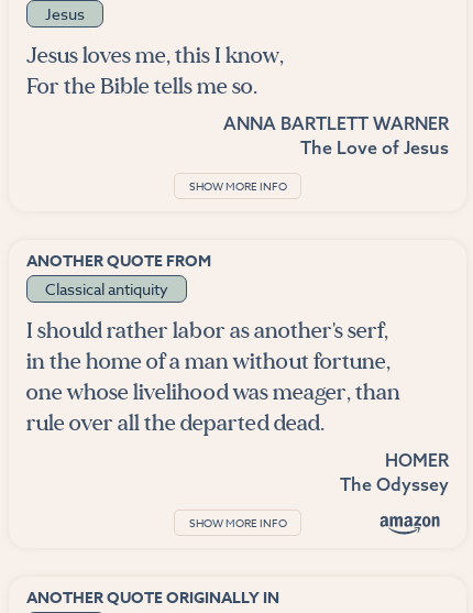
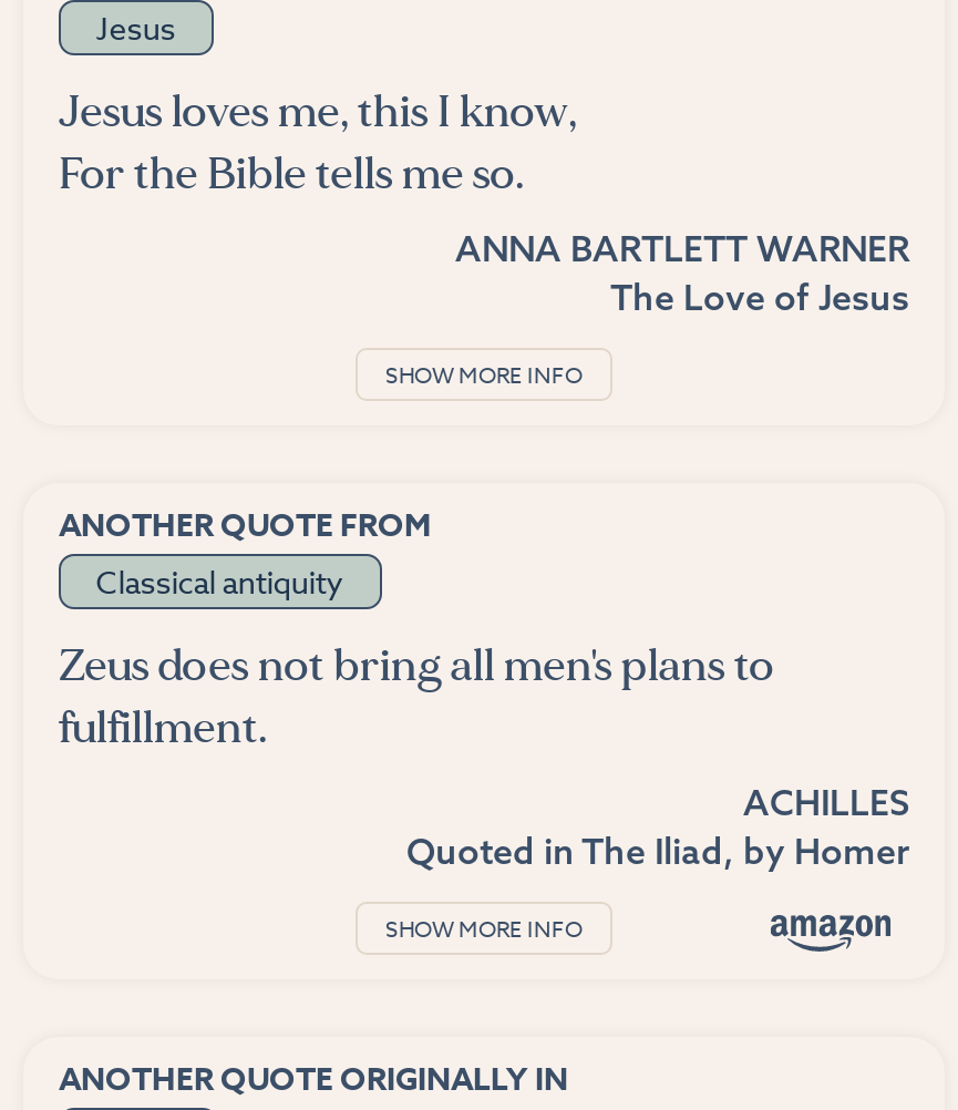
[26,316,449,495] I should rather labor as another's serf, | in the home of a man without fortune, | one whose livelihood was meager, than | rule over all the departed dead. | HOMER | The Odyssey -> [59,636,909,873] Zeus does not bring all men's plans to | fulfillment. | ACHILLES | Quoted in The Iliad, by Homer

